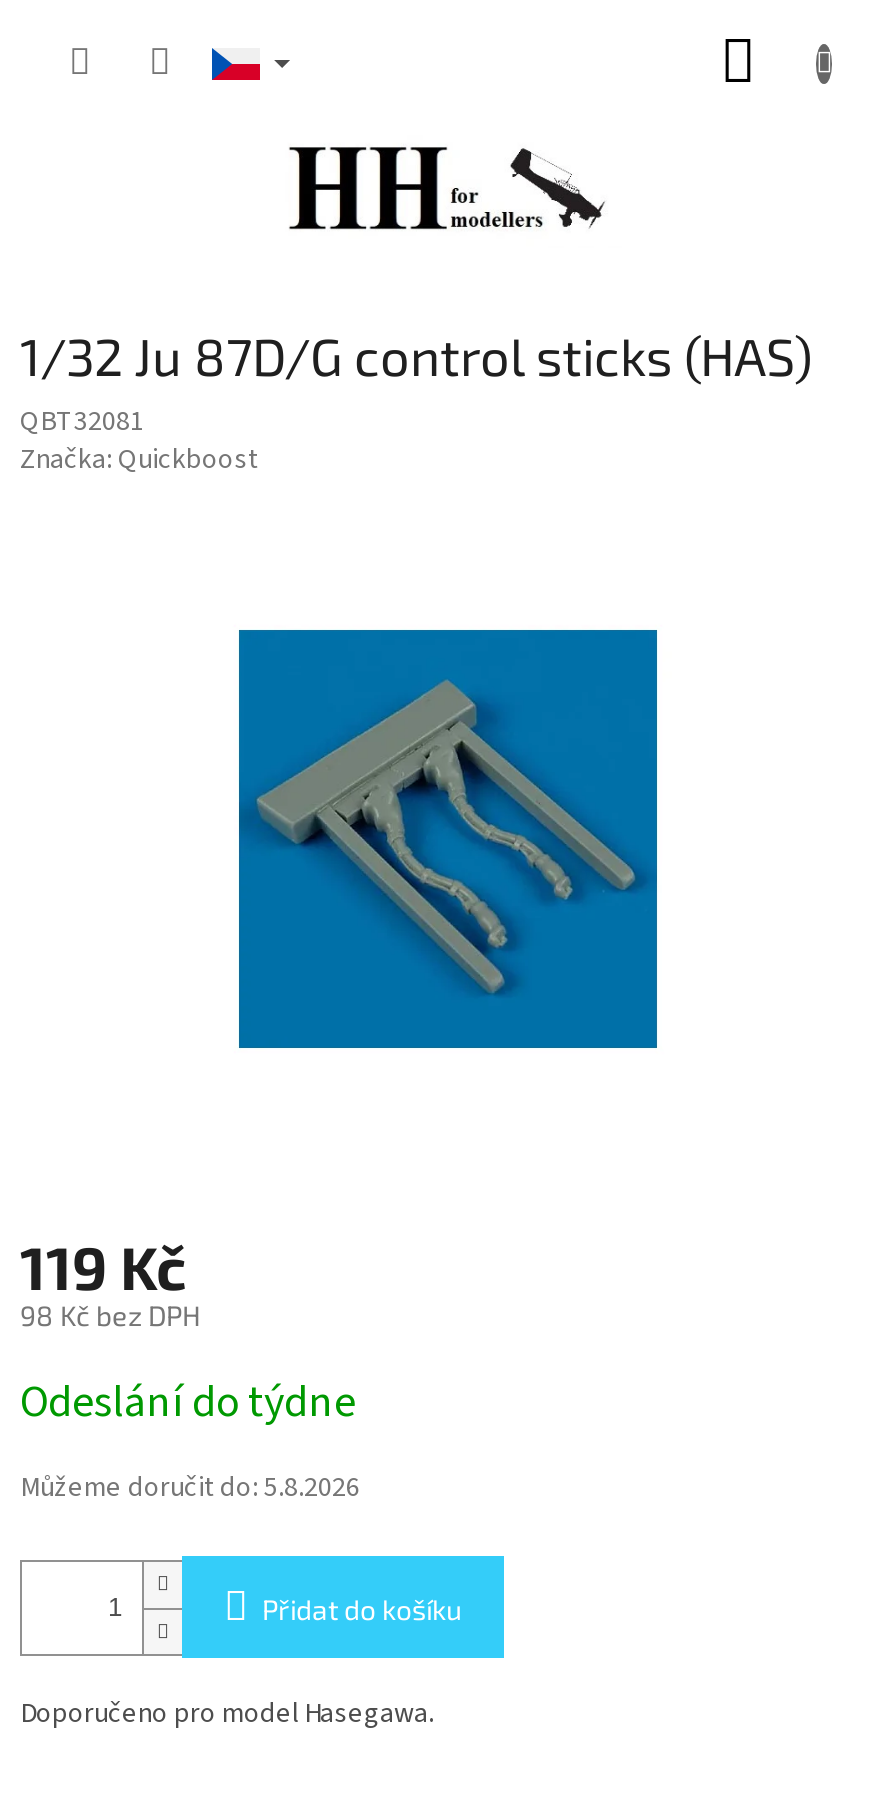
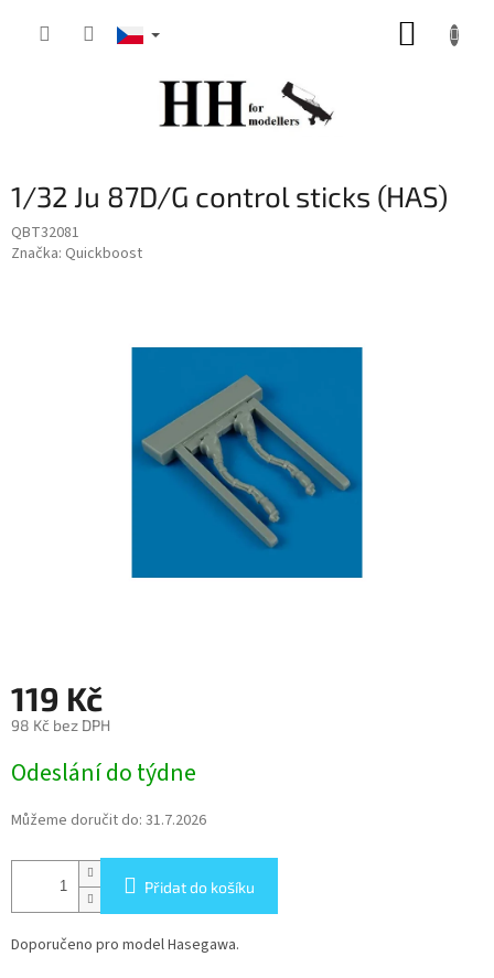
[20,1469,360,1509] Můžeme doručit do: 5.8.2026 -> [11,810,206,832] Můžeme doručit do: 31.7.2026

